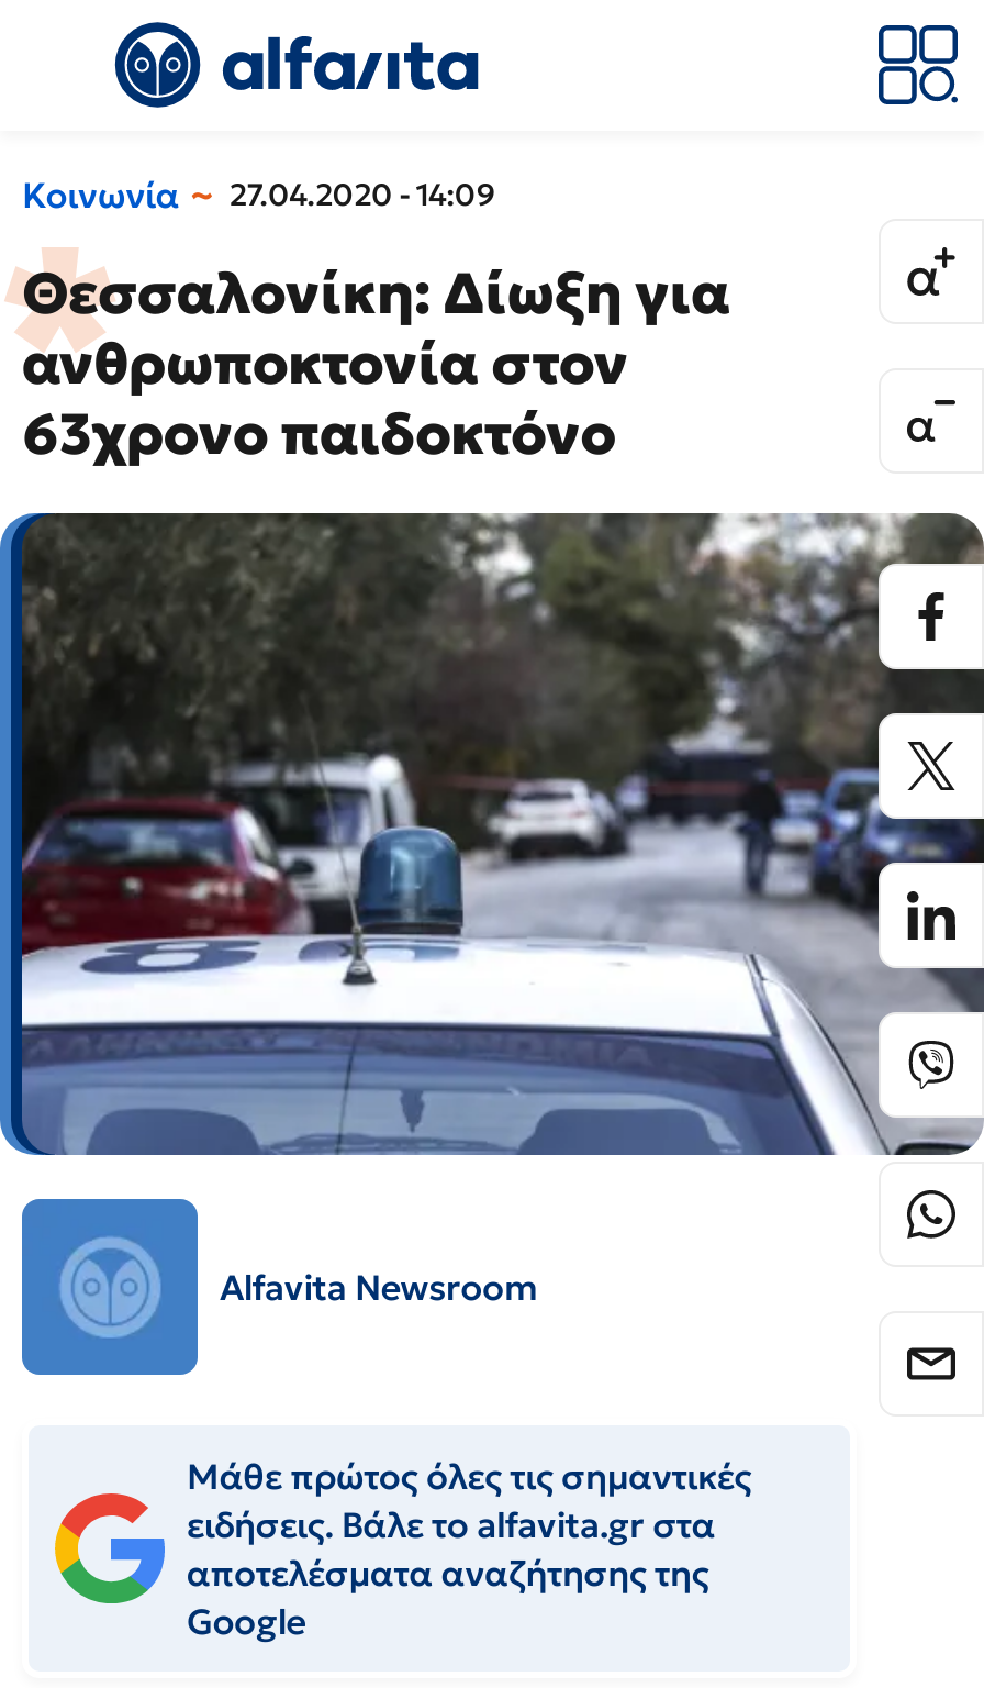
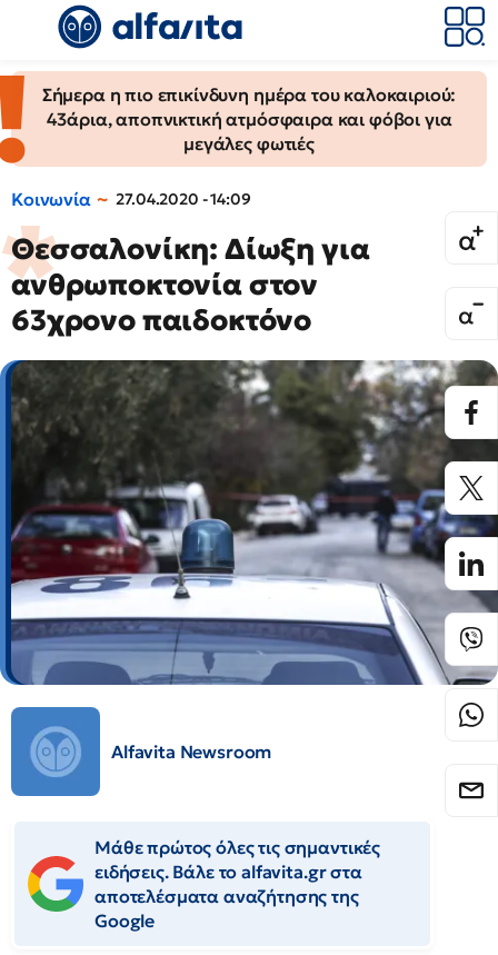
none -> [3,71,487,166] [image] | Σήμερα η πιο επικίνδυνη ημέρα του καλοκαιριού: | 43άρια, αποπνικτική ατμόσφαιρα και φόβοι για | μεγάλες φωτιές

